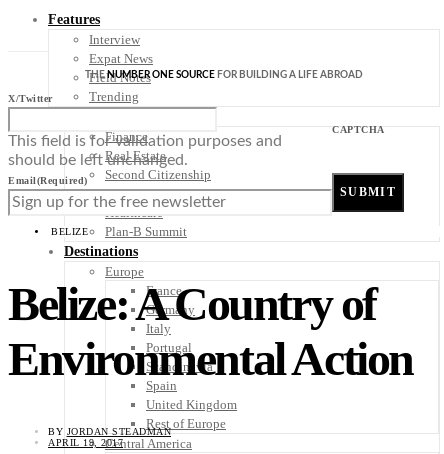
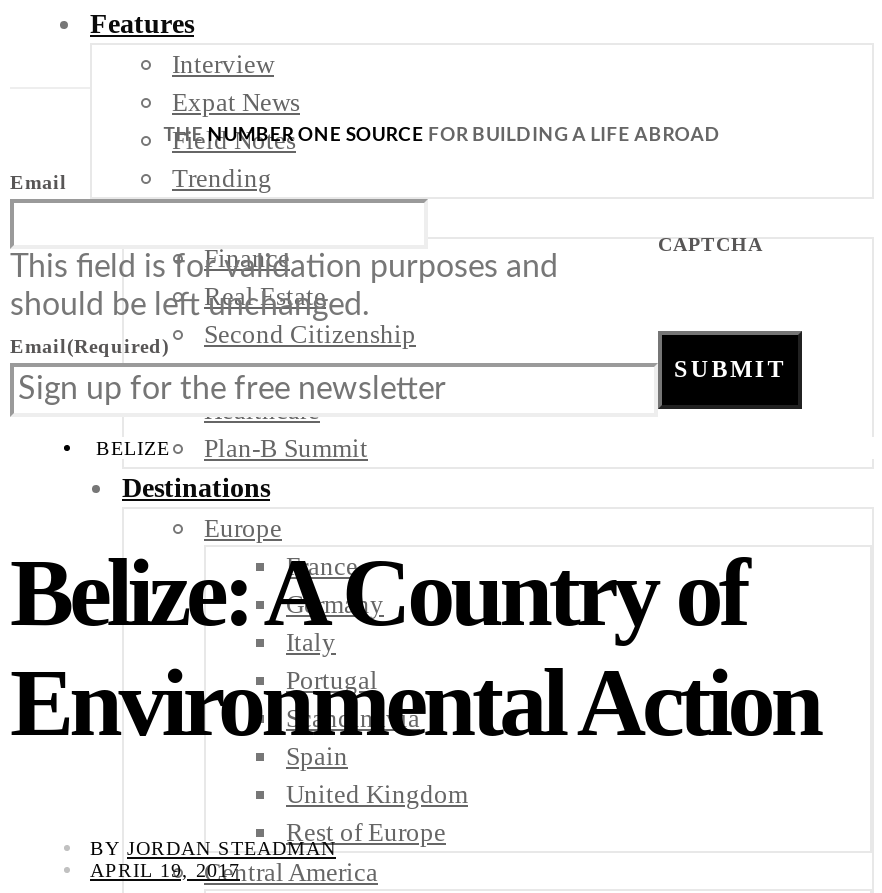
[8,93,52,104] X/Twitter -> [10,170,67,192] Email

